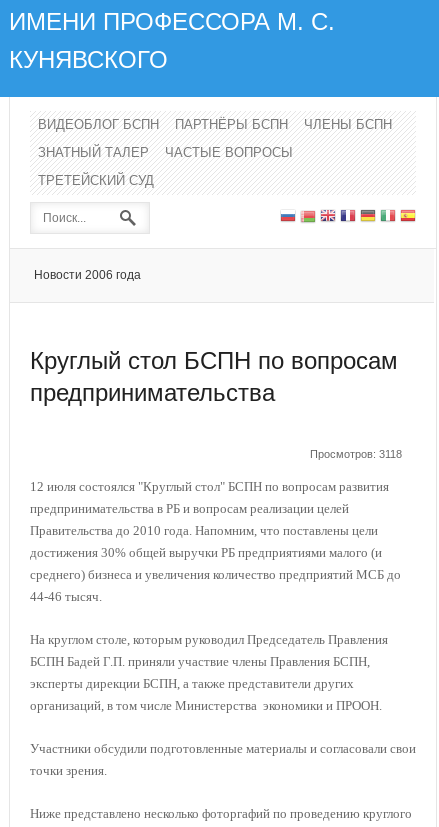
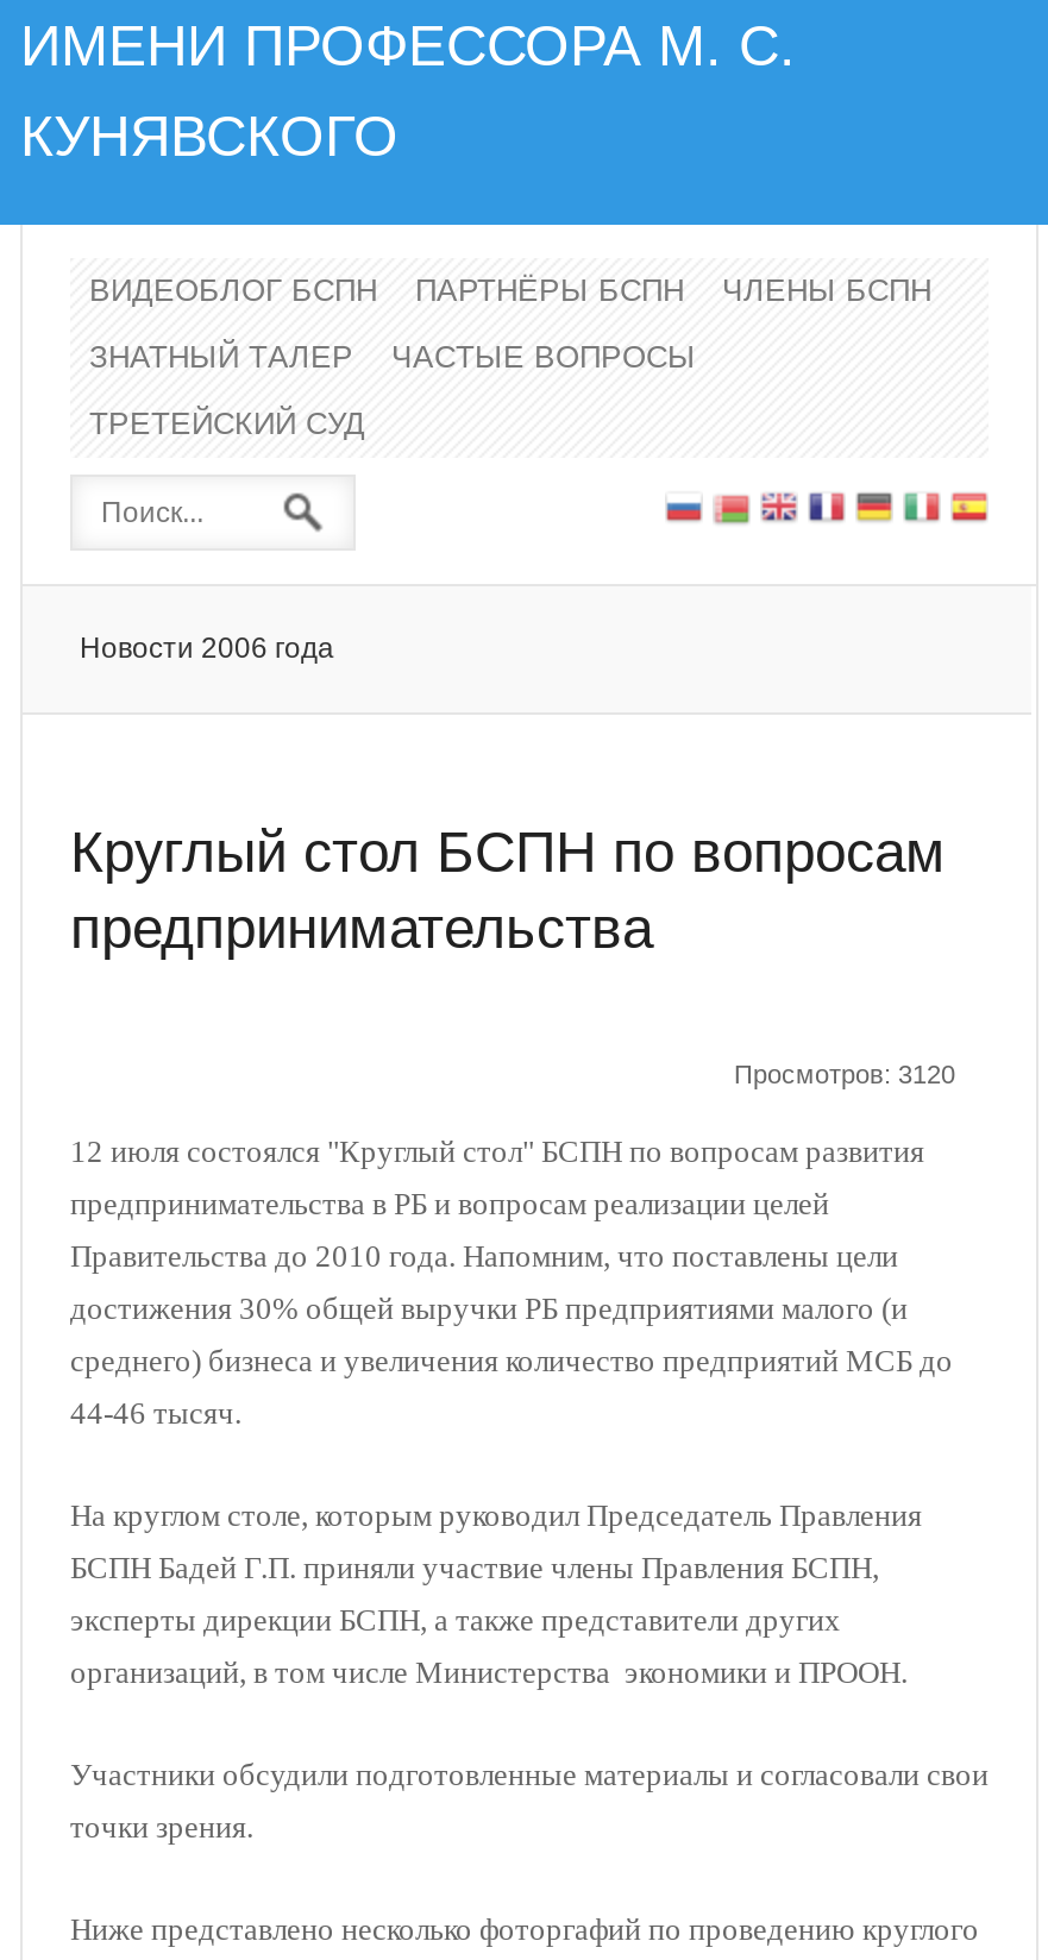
[310,448,402,460] Просмотров: 3118 -> [734,1060,955,1088] Просмотров: 3120

